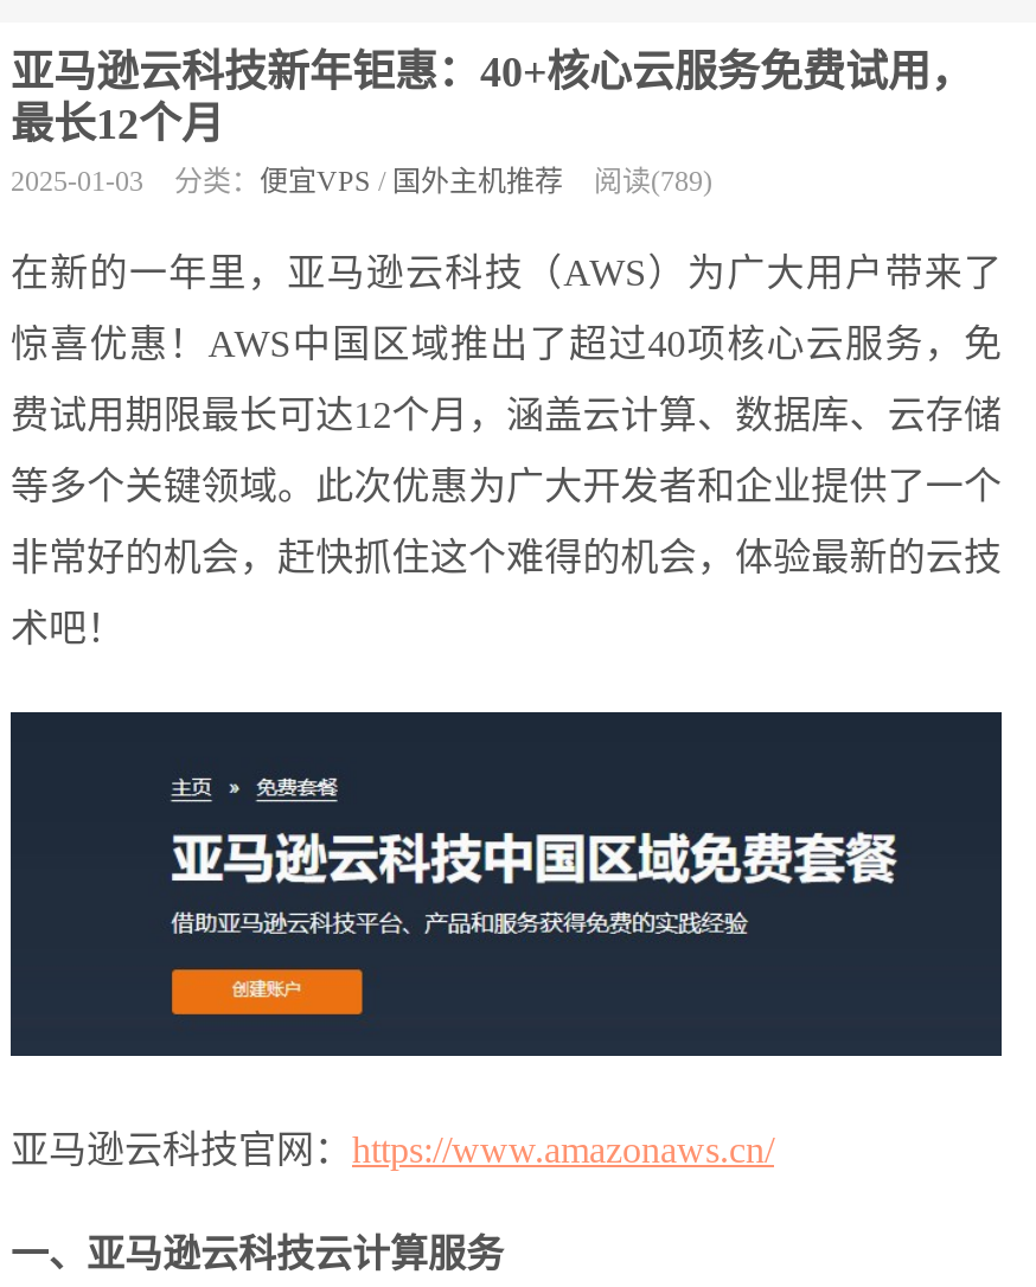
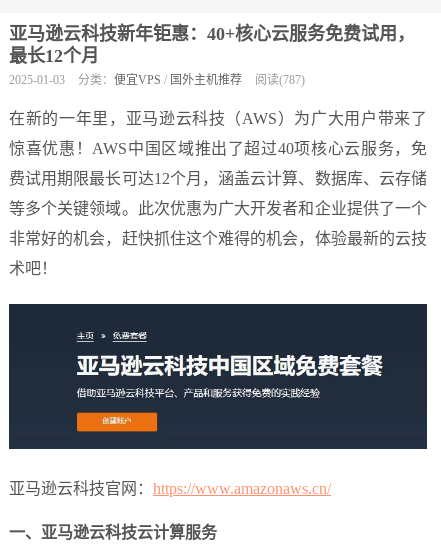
[11,165,712,198] 2025-01-03 分类：便宜VPS /国外主机推荐 阅读(789) -> [9,73,305,87] 2025-01-03 分类：便宜VPS /国外主机推荐 阅读(787)

